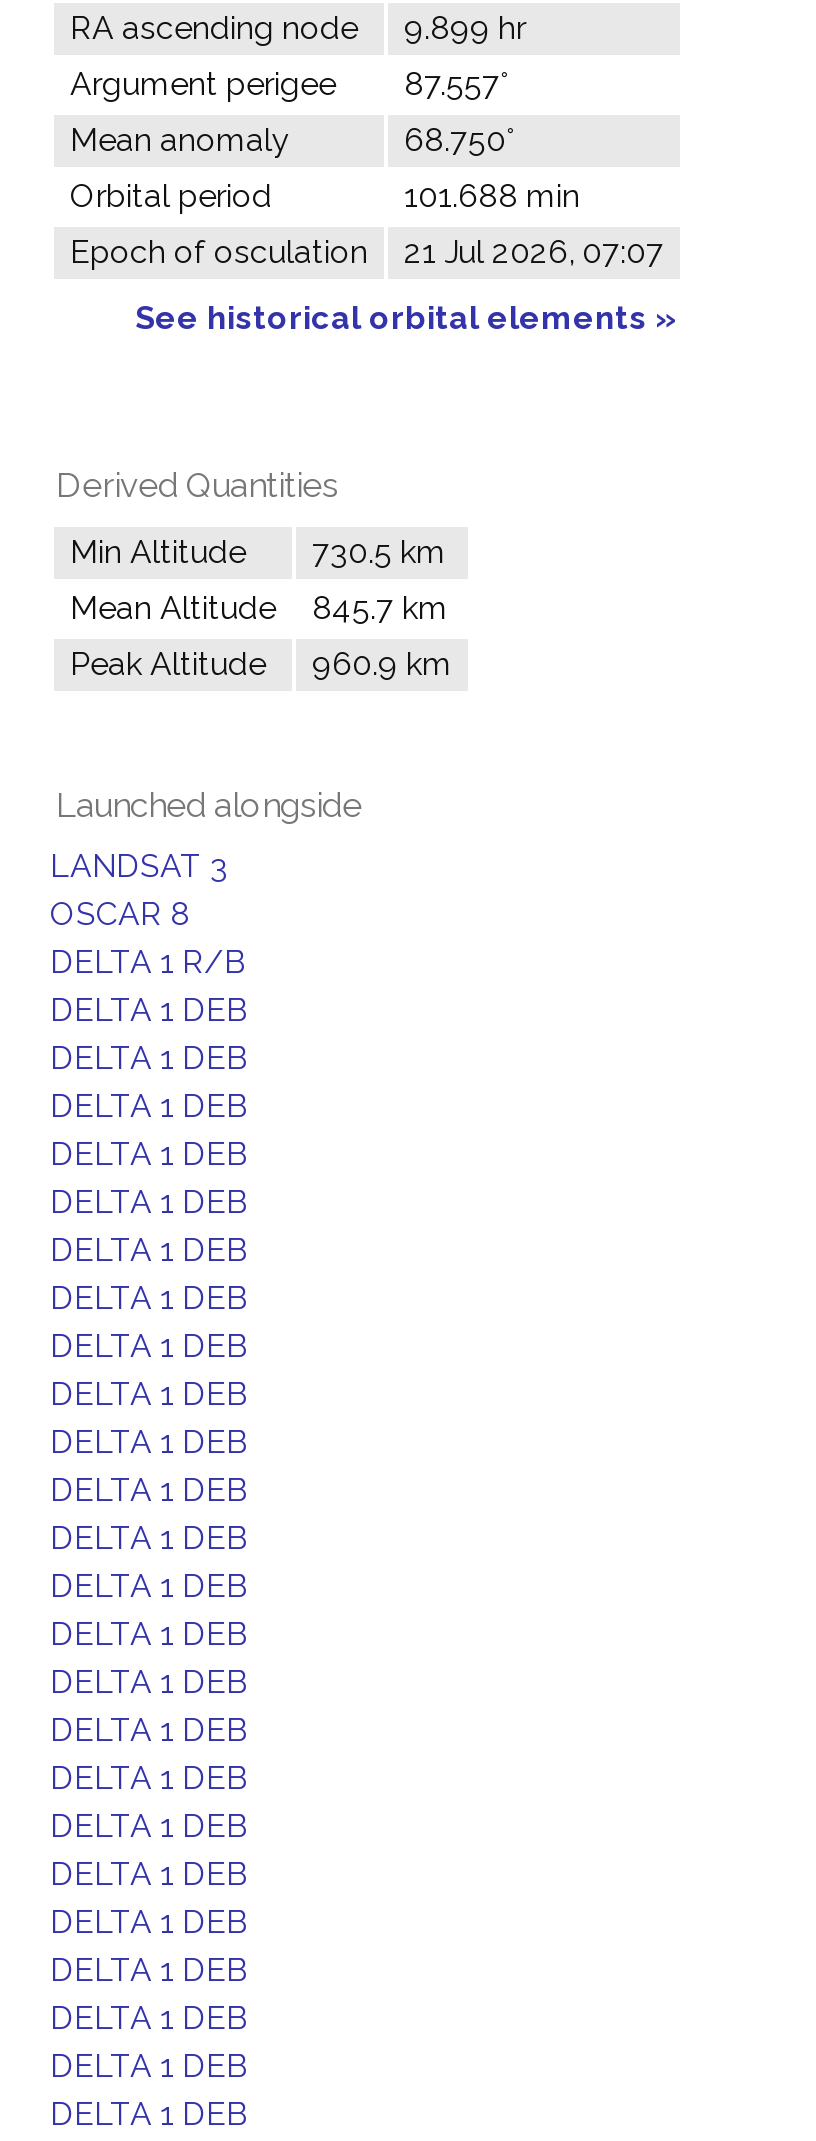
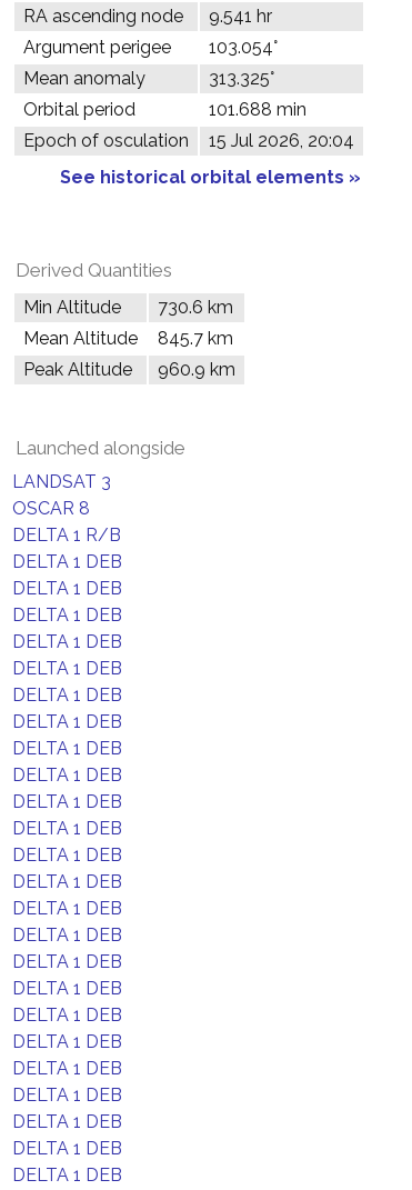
[70,9,526,47] RA ascending node 9.899 hr -> [23,6,272,27] RA ascending node 9.541 hr
[70,65,508,103] Argument perigee 87.557° -> [23,37,278,58] Argument perigee 103.054°
[404,121,514,159] 68.750° -> [209,68,274,89] 313.325°
[70,233,664,271] Epoch of osculation 21 Jul 2026, 07:07 -> [23,130,354,151] Epoch of osculation 15 Jul 2026, 20:04
[70,533,446,571] Min Altitude 730.5 km -> [23,297,233,318] Min Altitude 730.6 km

